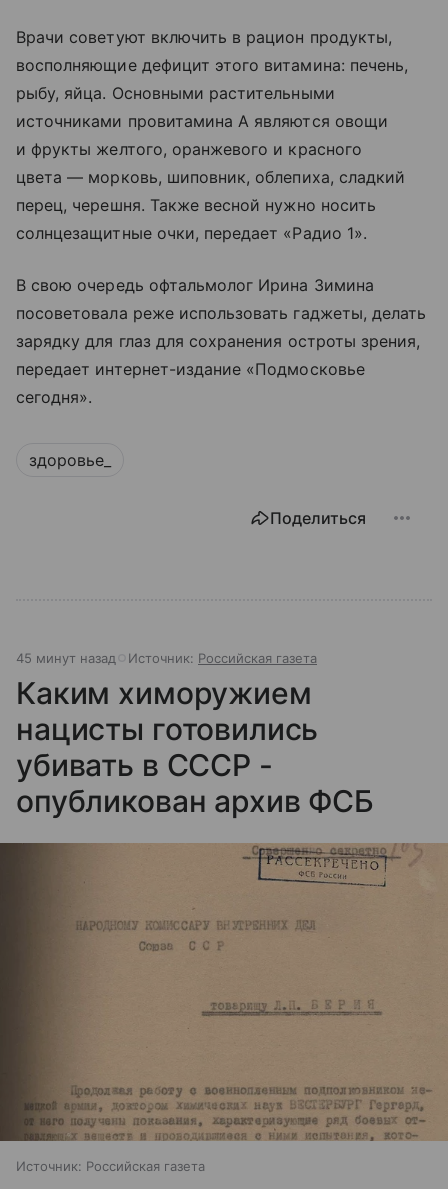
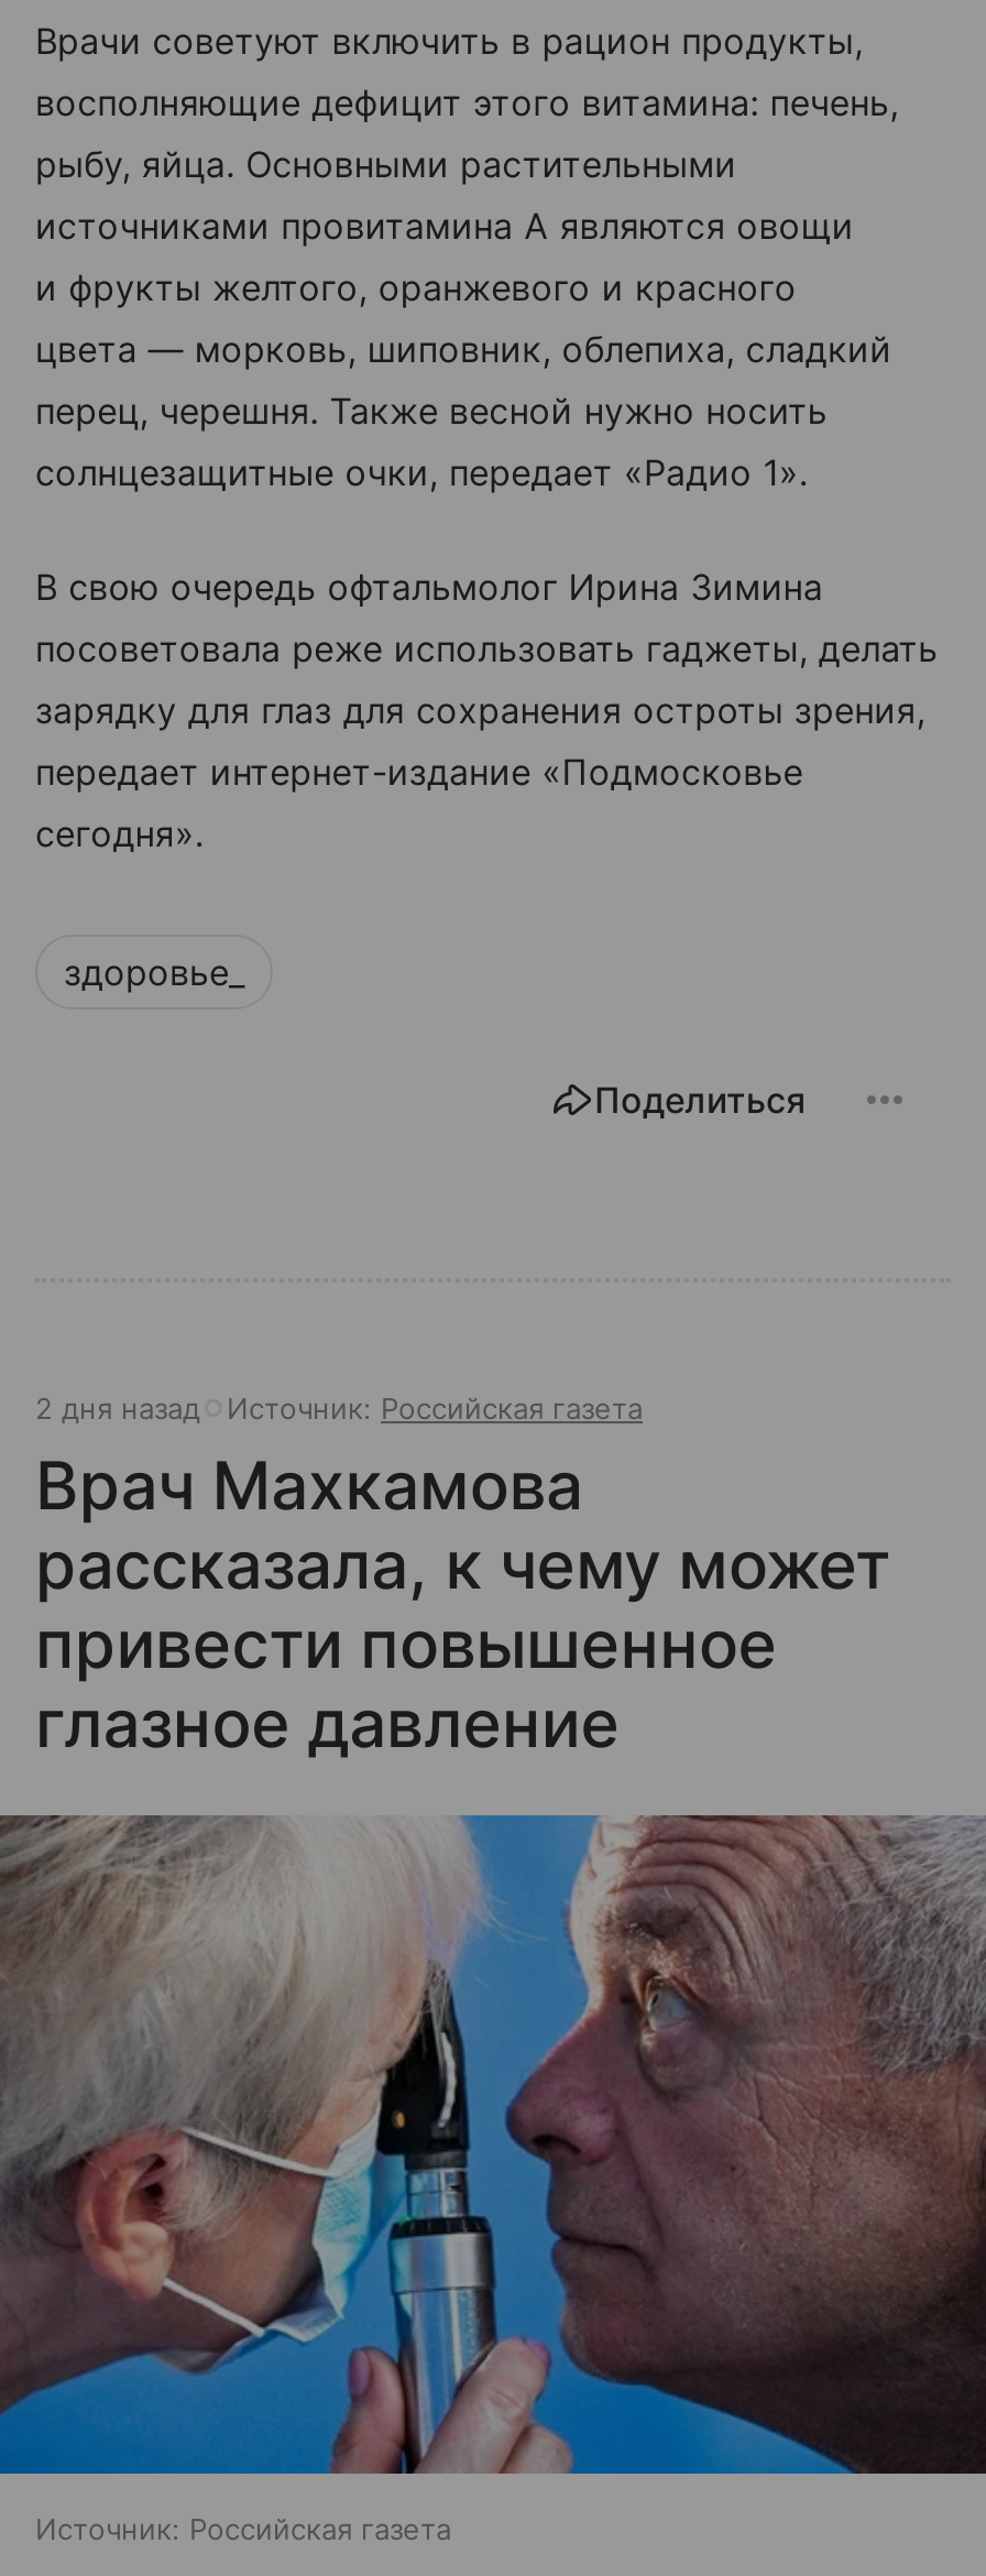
[16,650,317,666] 45 минут назад Источник: Российская газета -> [35,1390,643,1425] 2 дня назад Источник: Российская газета
[16,675,374,819] Каким химоружием | нацисты готовились | убивать в СССР - | опубликован архив ФСБ -> [35,1445,890,1762] Врач Махкамова | рассказала, к чему может | привести повышенное | глазное давление
[3,842,445,1142] [image] -> [7,1813,979,2476] [image]

